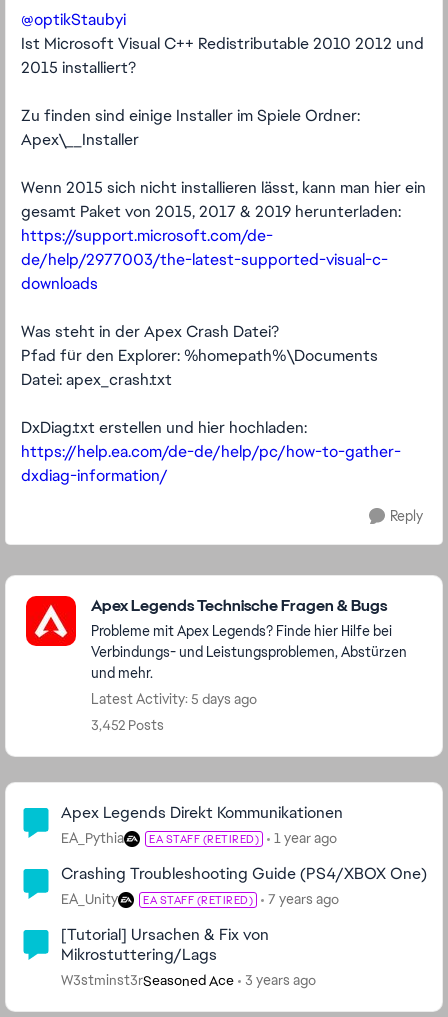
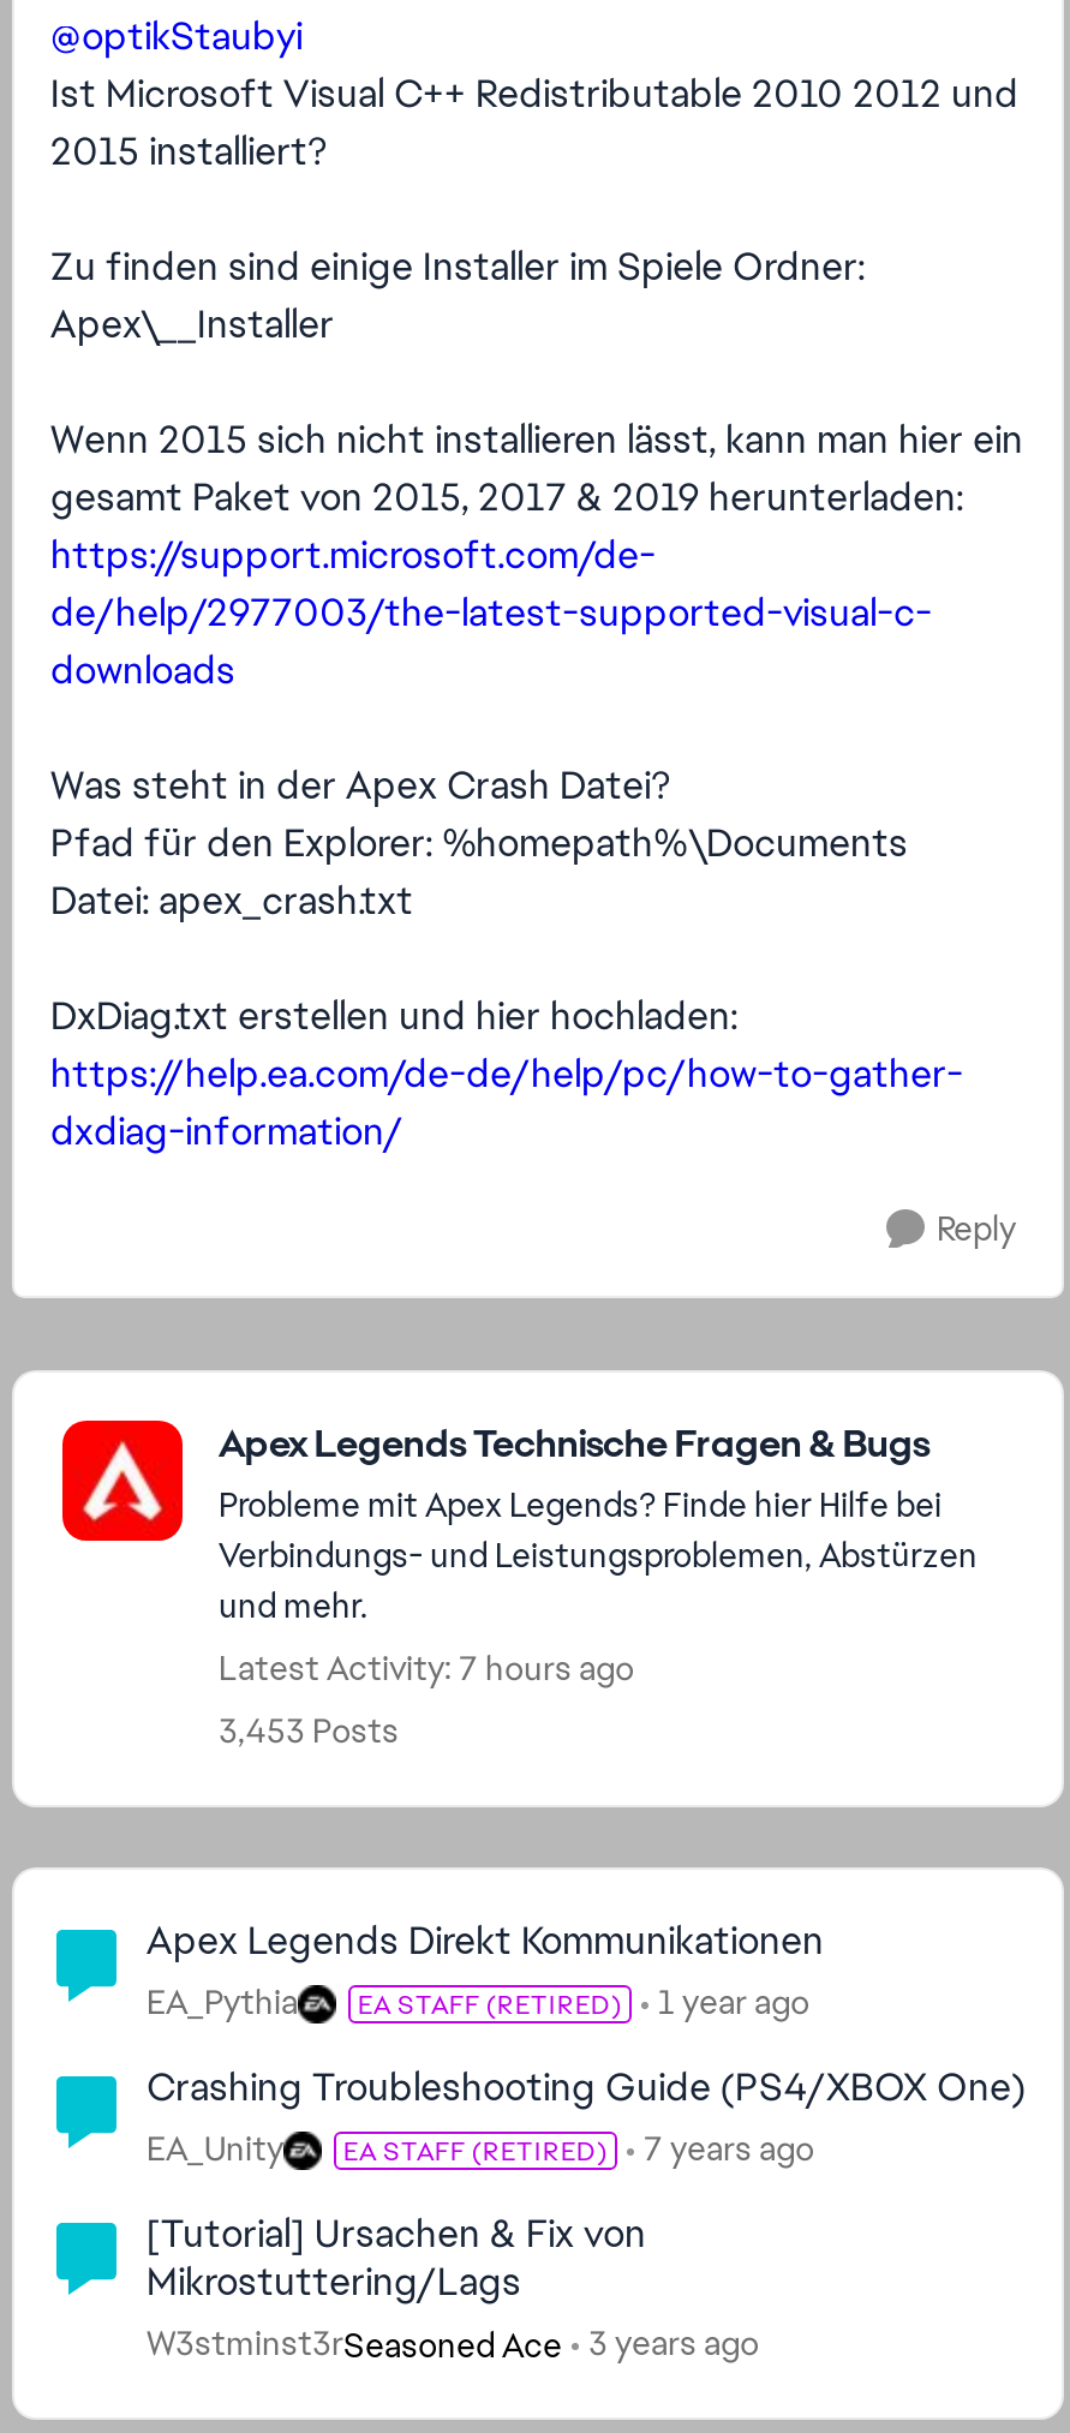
[91,690,257,708] Latest Activity: 5 days ago -> [219,1646,634,1690] Latest Activity: 7 hours ago
[91,716,164,734] 3,452 Posts -> [219,1709,399,1752] 3,453 Posts

